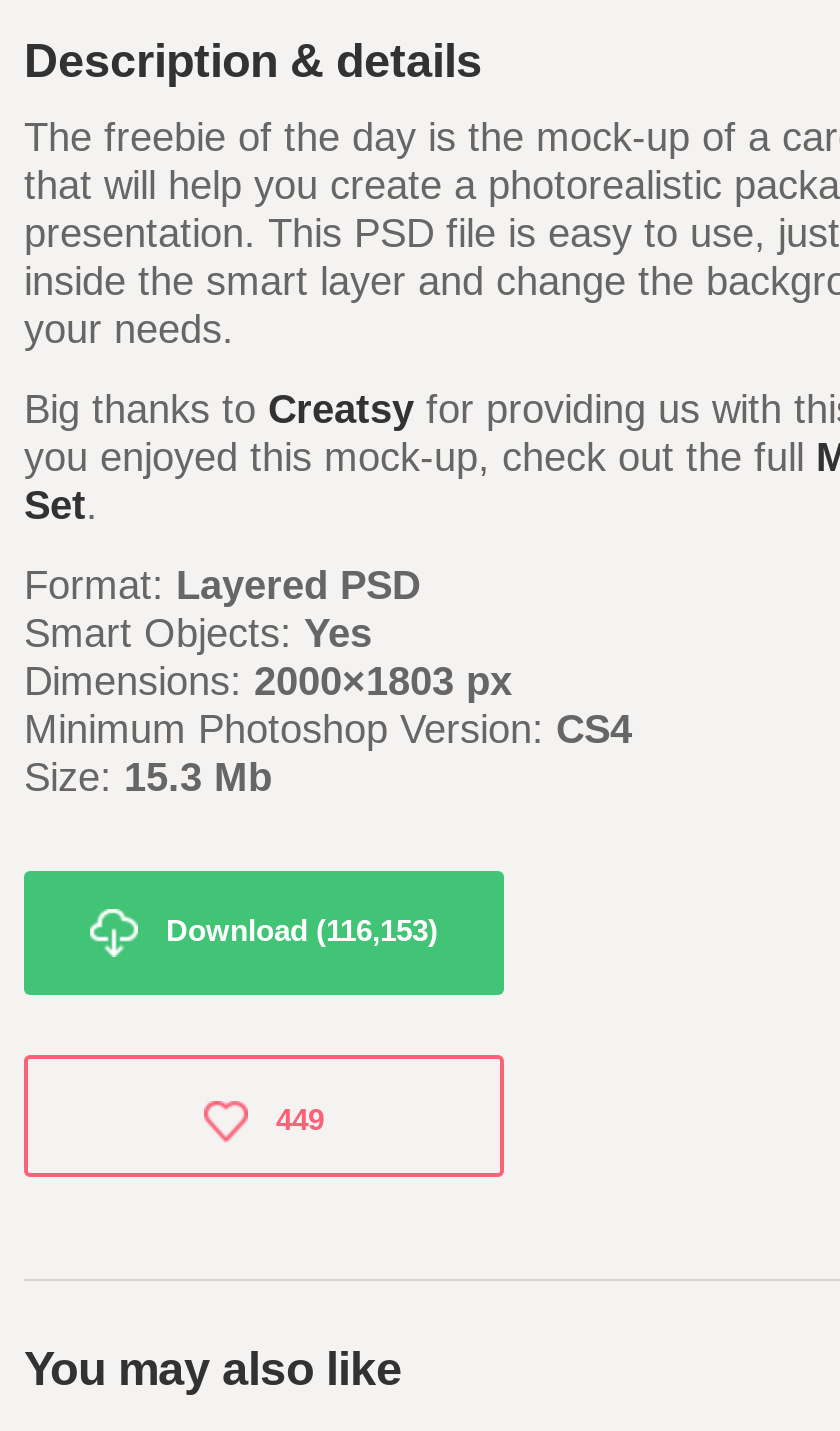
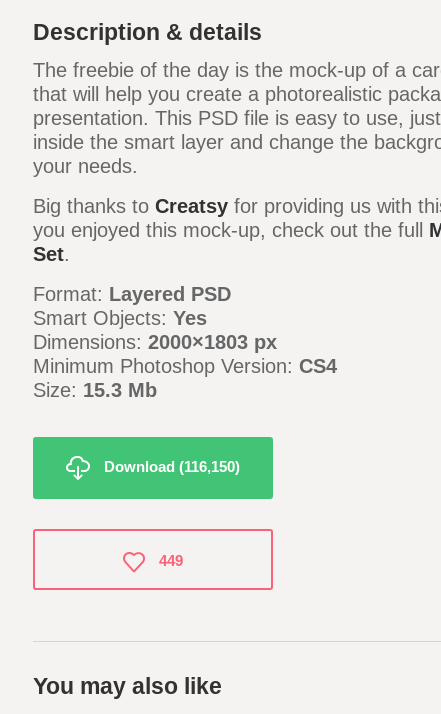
[166,913,438,947] Download (116,153) -> [104,458,240,475] Download (116,150)

